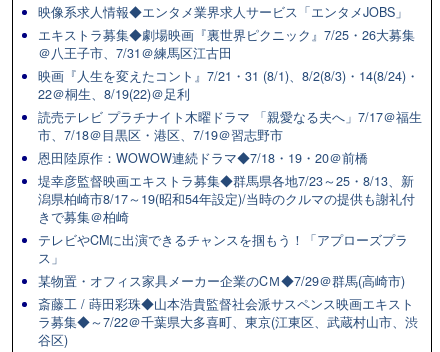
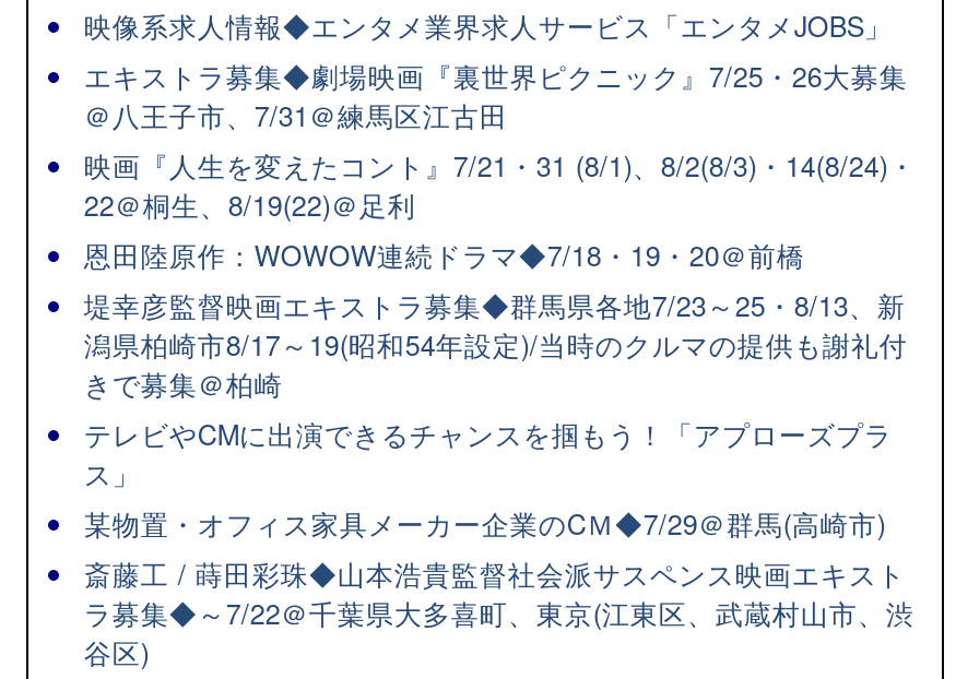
[38,108,422,144] 読売テレビ プラチナイト木曜ドラマ 「親愛なる夫へ」7/17＠福生 | 市、7/18＠目黒区・港区、7/19＠習志野市 -> none

